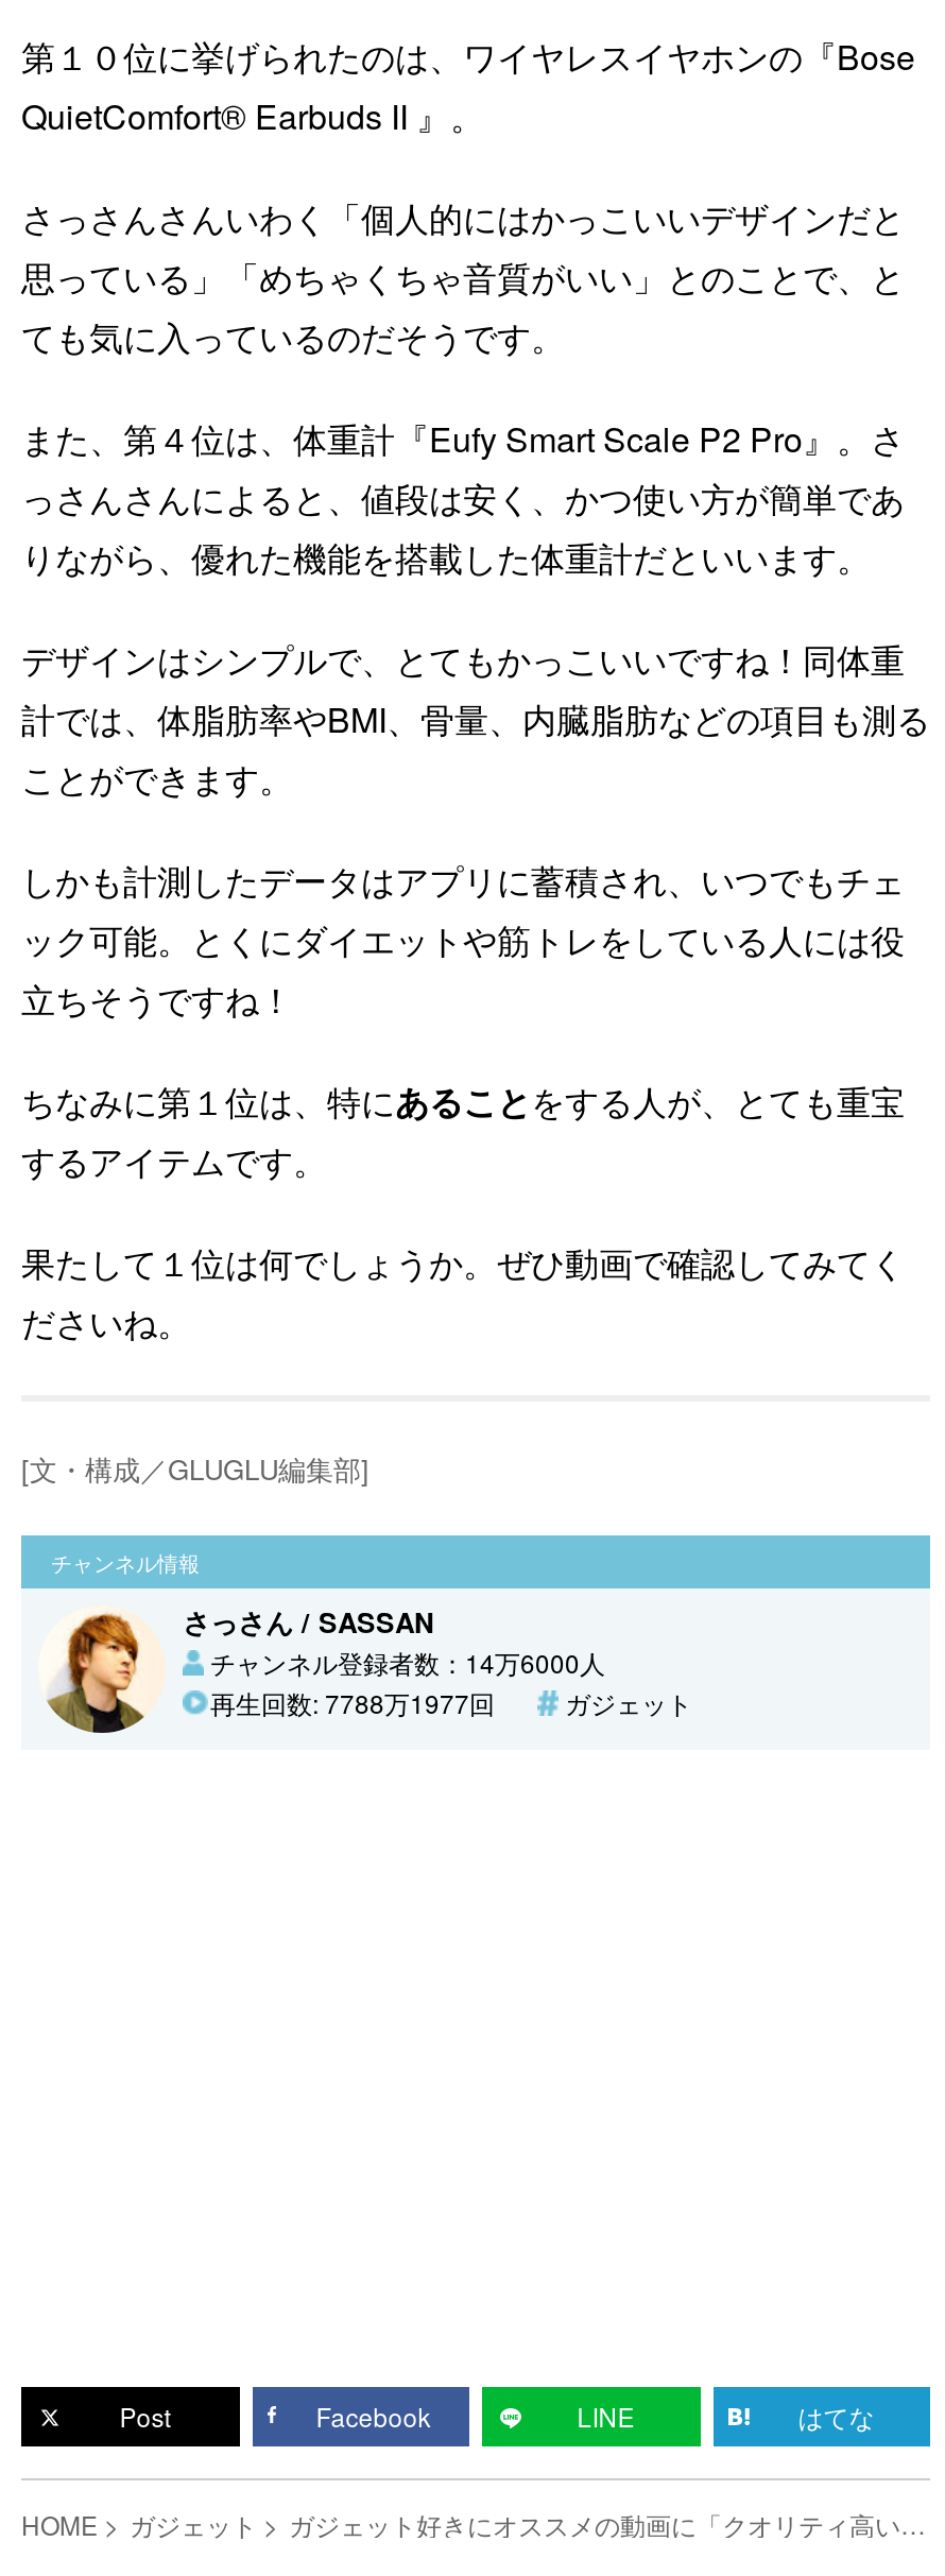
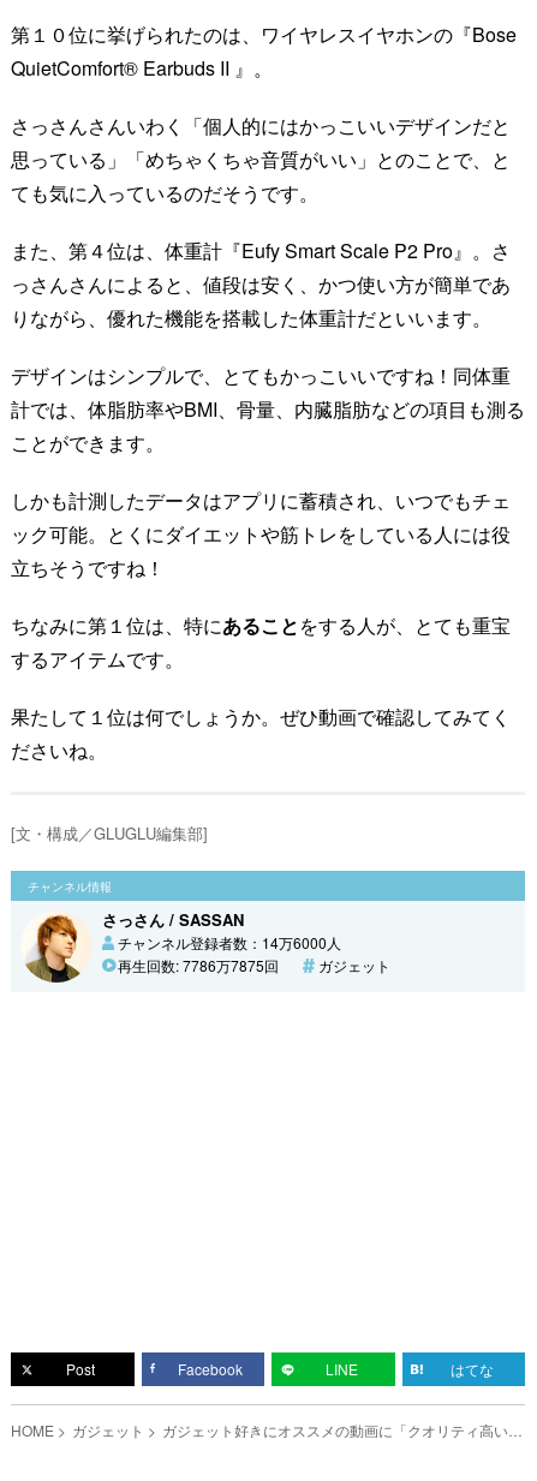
[210,1683,495,1720] 再生回数: 7788万1977回 -> [118,955,279,975] 再生回数: 7786万7875回

